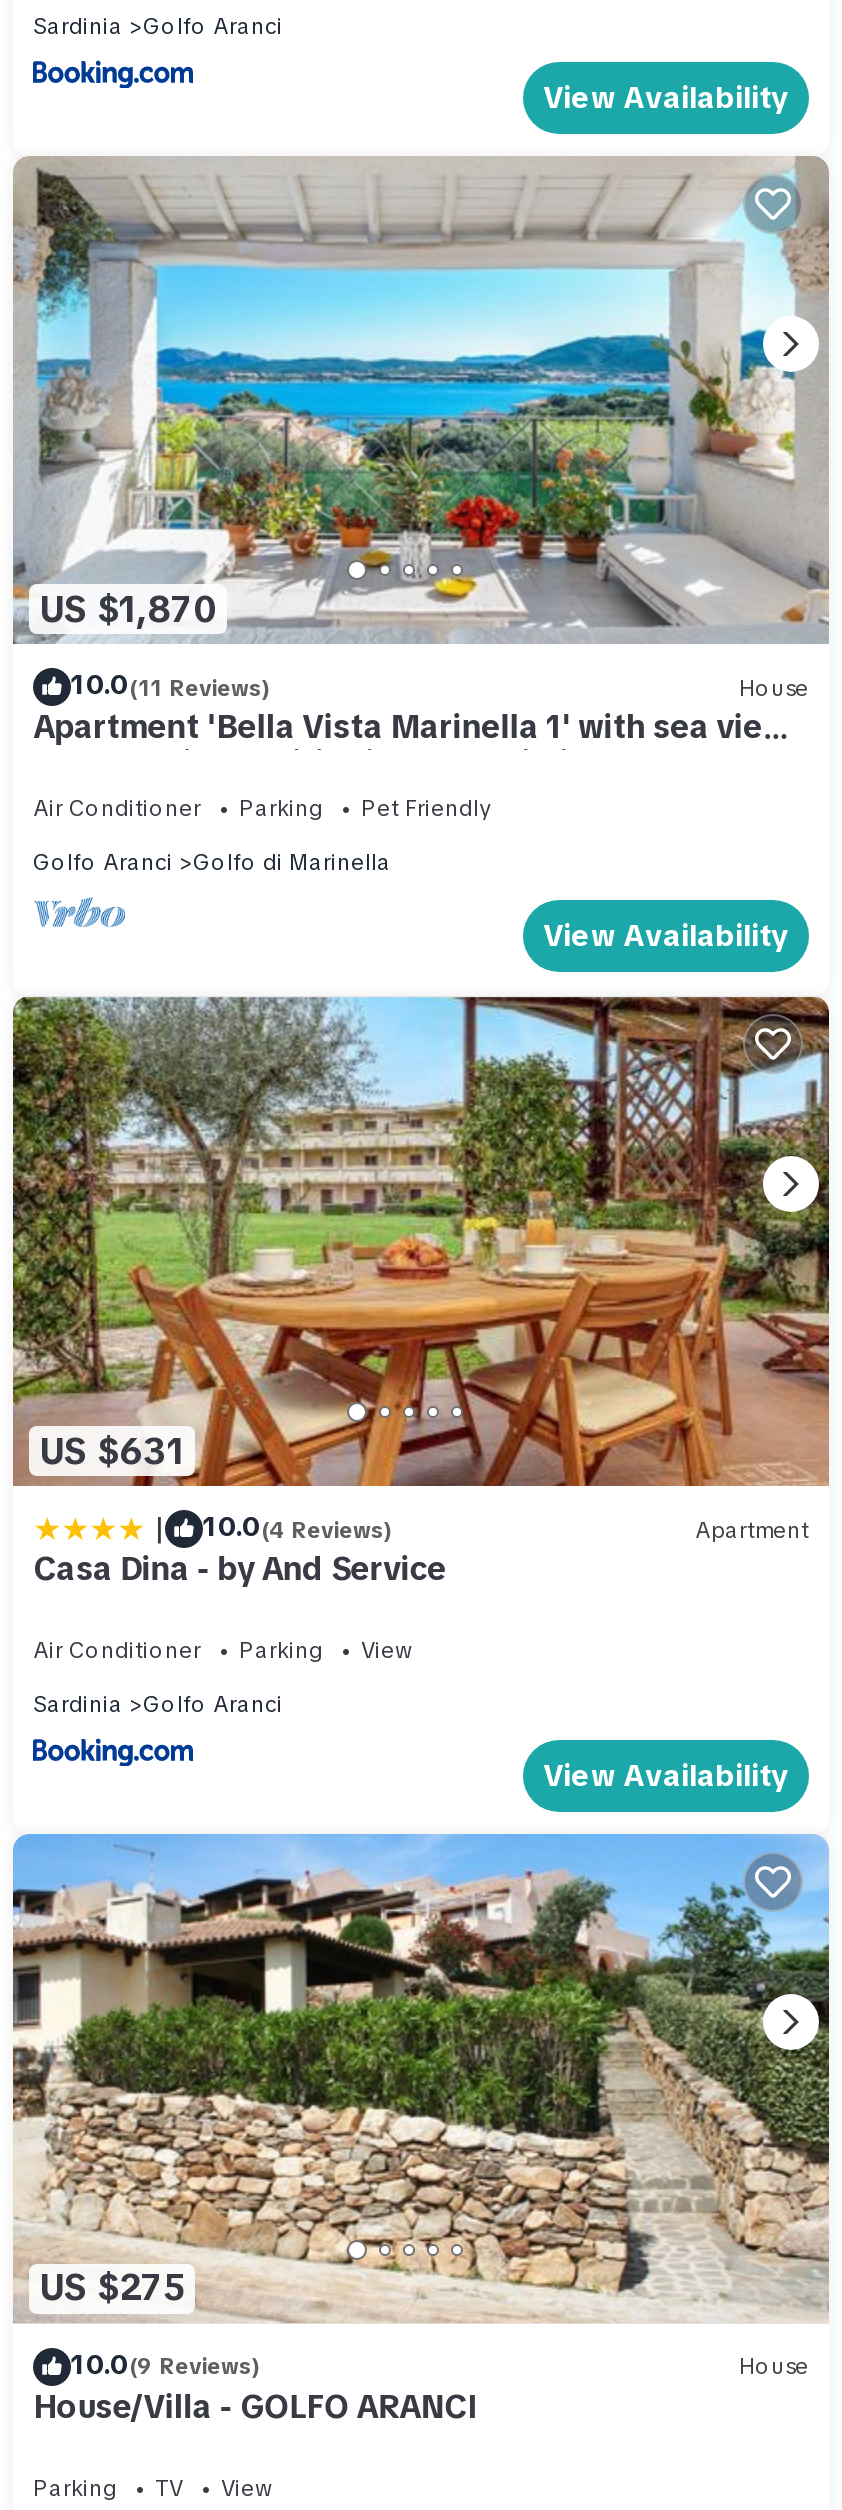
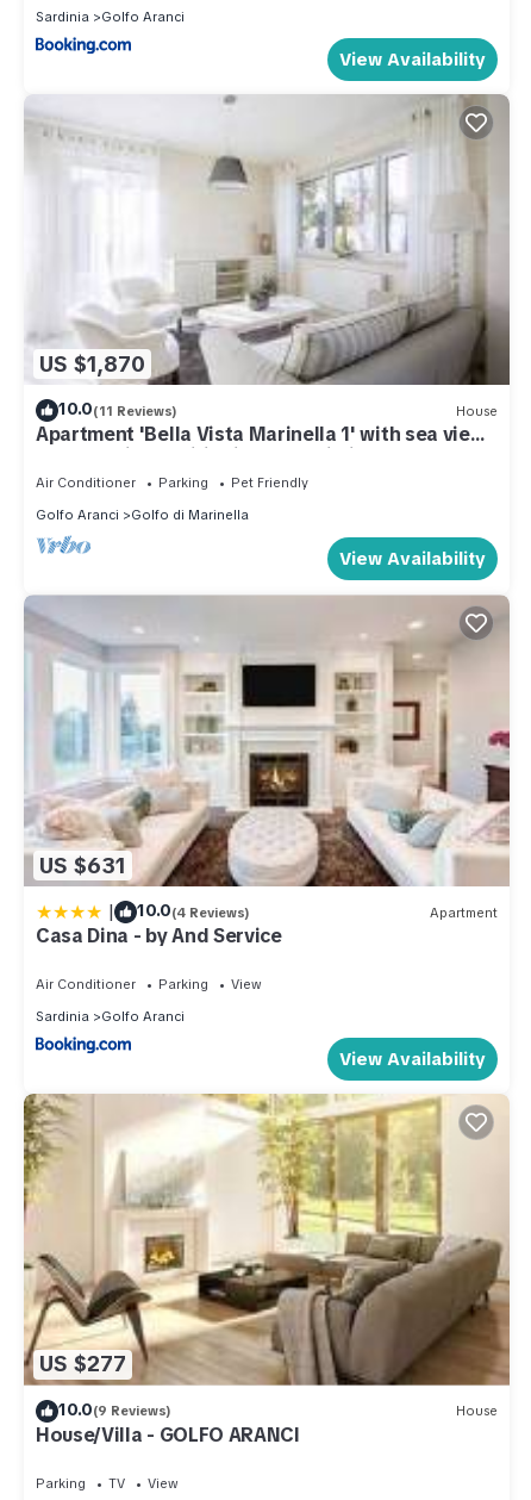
[11,156,829,644] [image] -> [24,94,510,385] [image]
[11,996,831,1488] [image] -> [24,595,511,888] [image]
[11,1832,831,2324] [image] | US $275 -> [23,1093,511,1387] [image] | US $277

